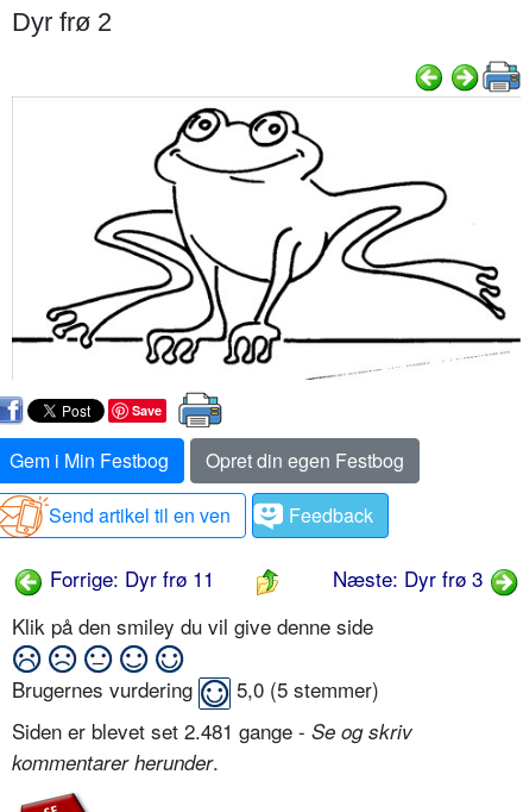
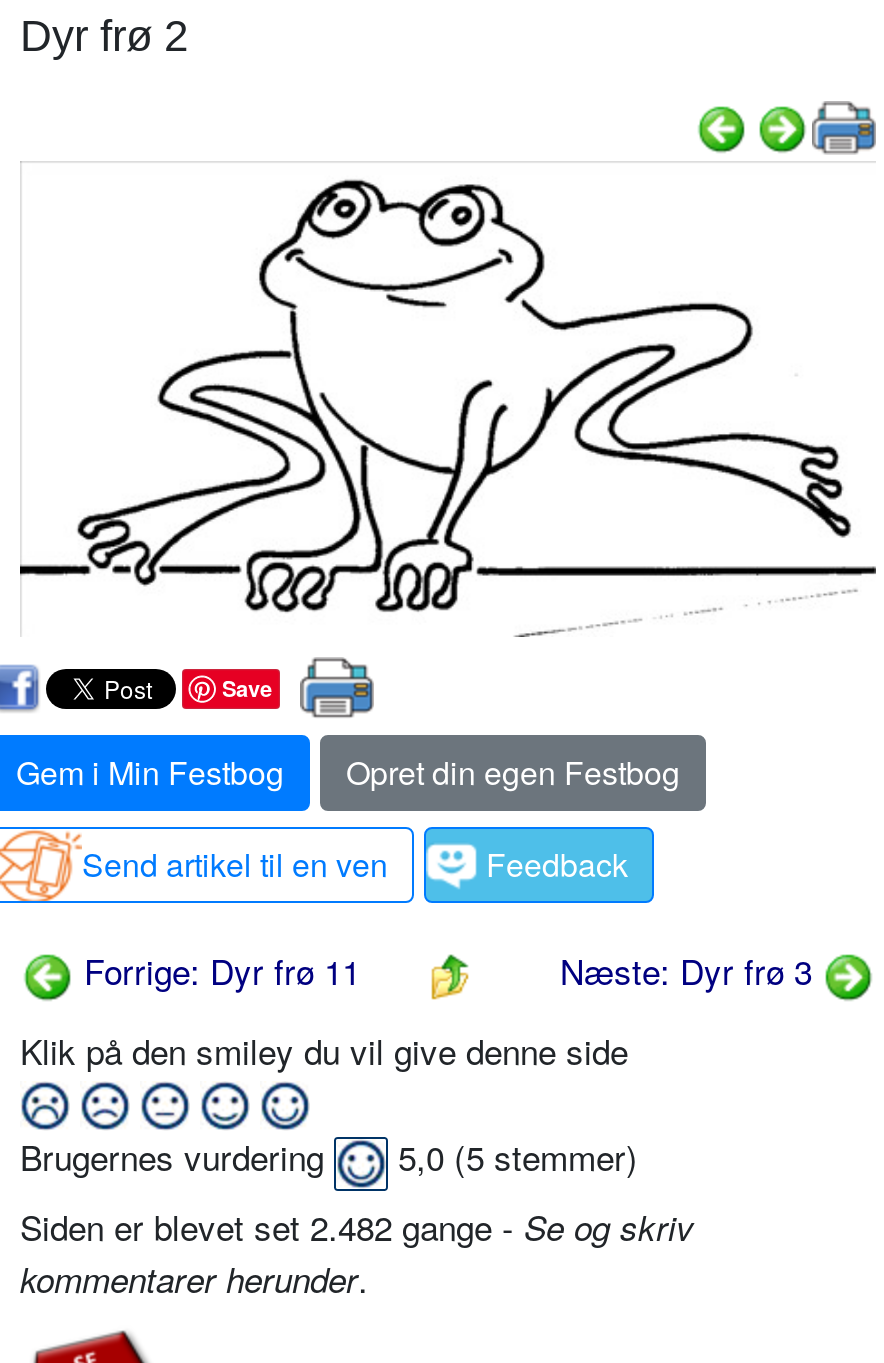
[12,715,412,745] Siden er blevet set 2.481 gange - Se og skriv -> [20,1200,694,1250] Siden er blevet set 2.482 gange - Se og skriv

